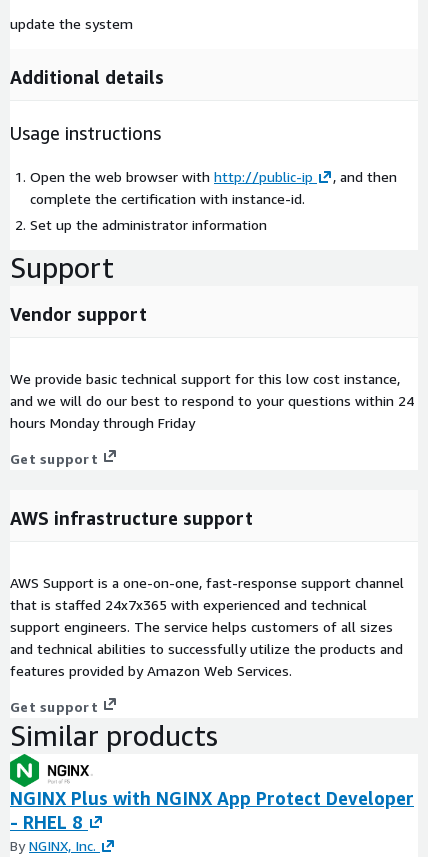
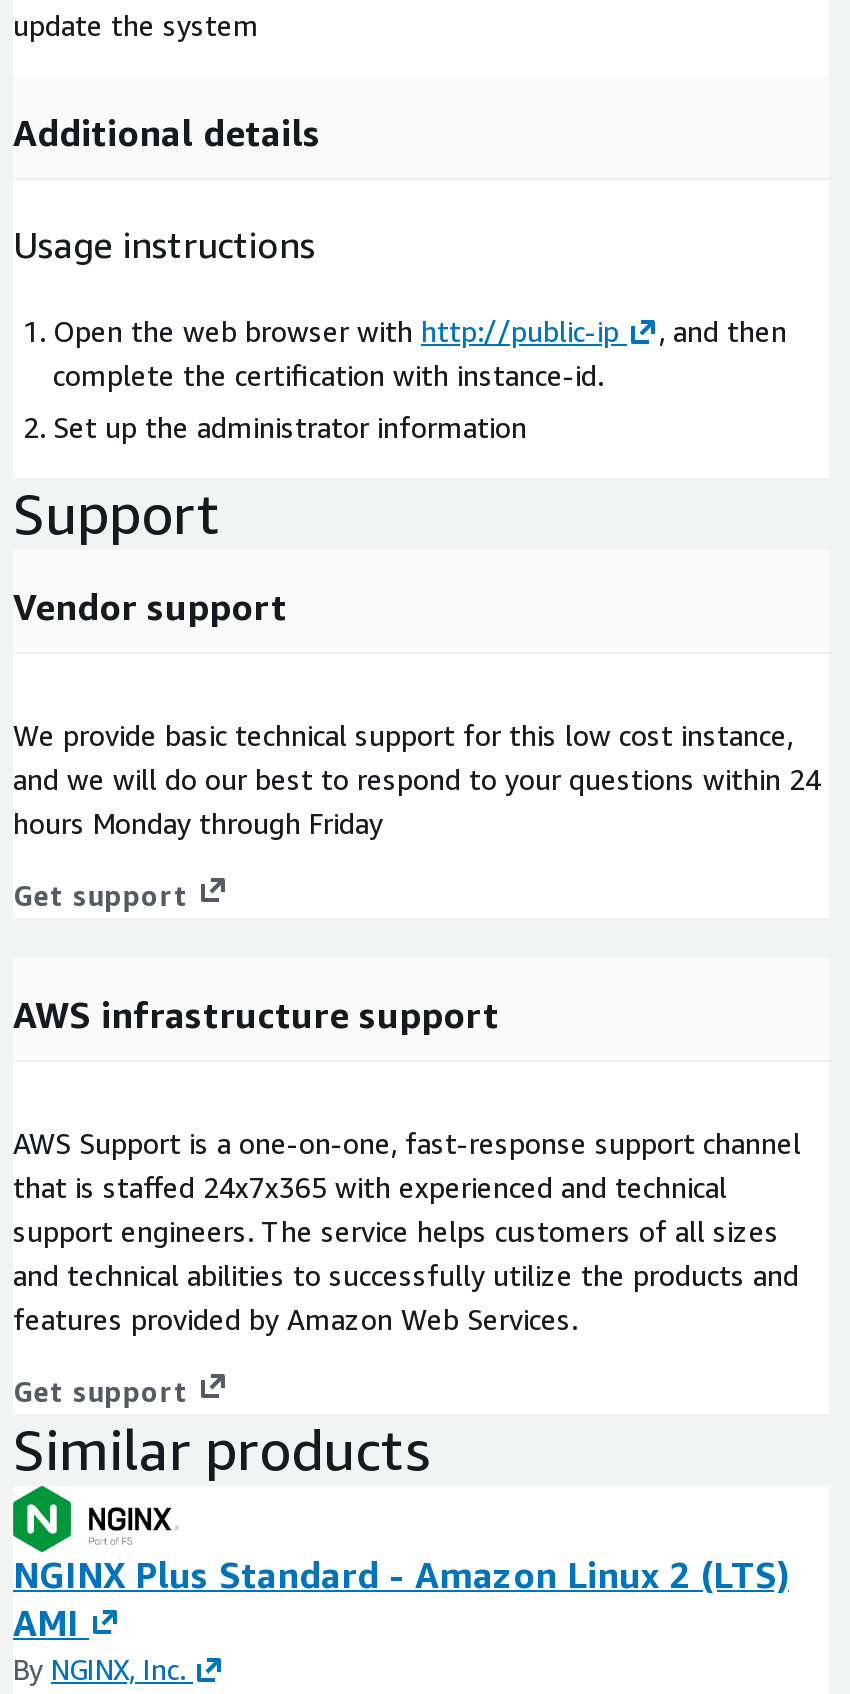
[10,787,414,833] NGINX Plus with NGINX App Protect Developer | - RHEL 8 -> [13,1553,789,1645] NGINX Plus Standard - Amazon Linux 2 (LTS) | AMI

